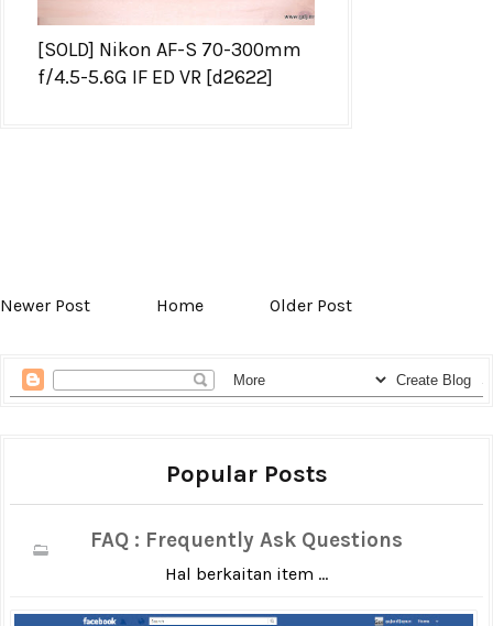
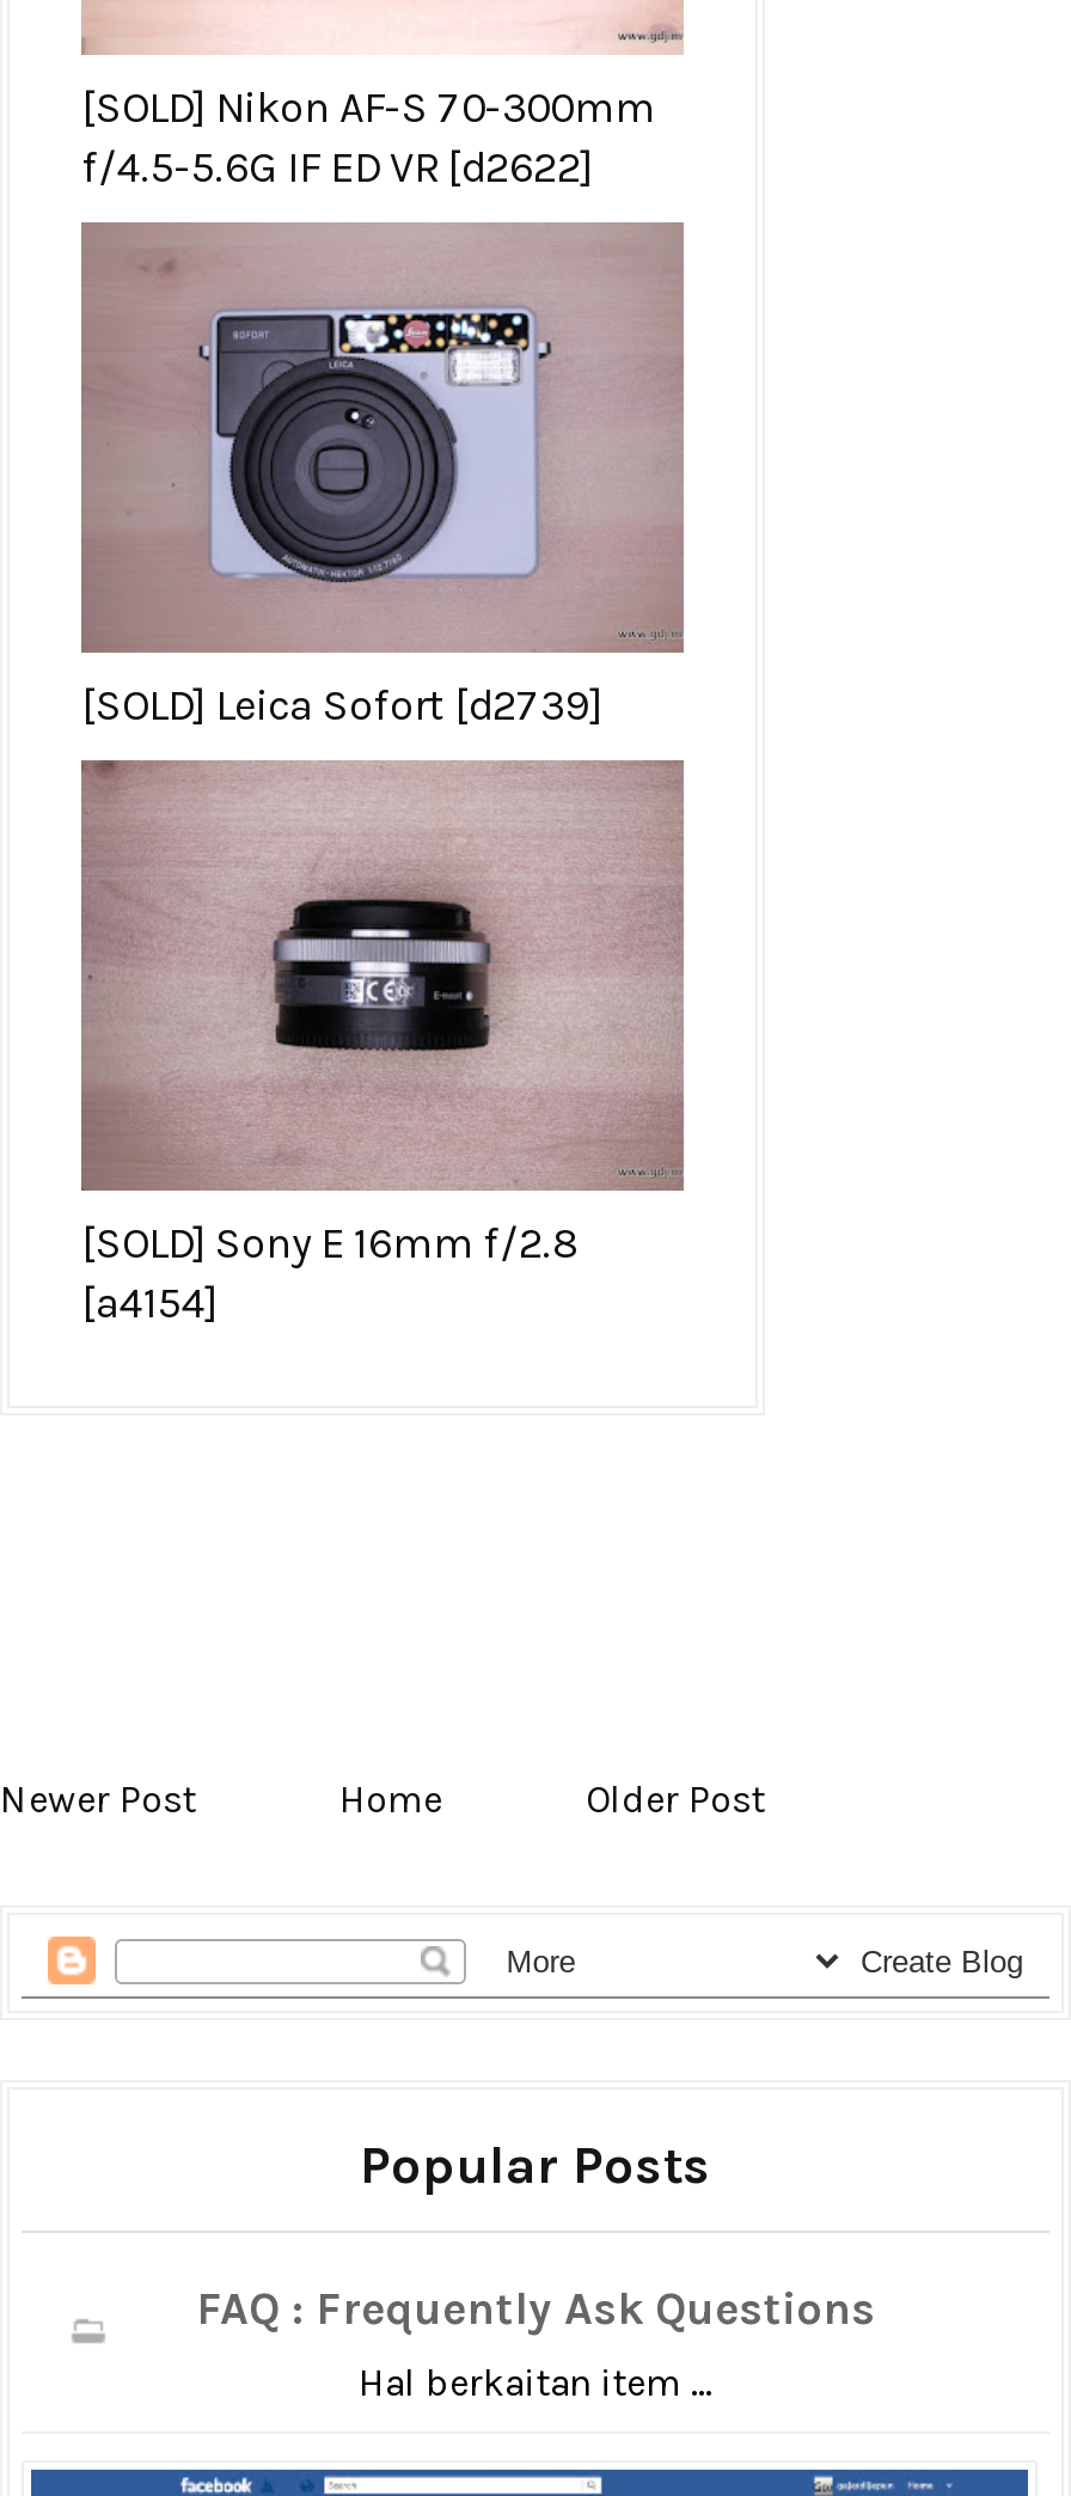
none -> [81,220,684,731] [image] | [SOLD] Leica Sofort [d2739]
none -> [81,758,684,1329] [image] | [SOLD] Sony E 16mm f/2.8 | [a4154]

